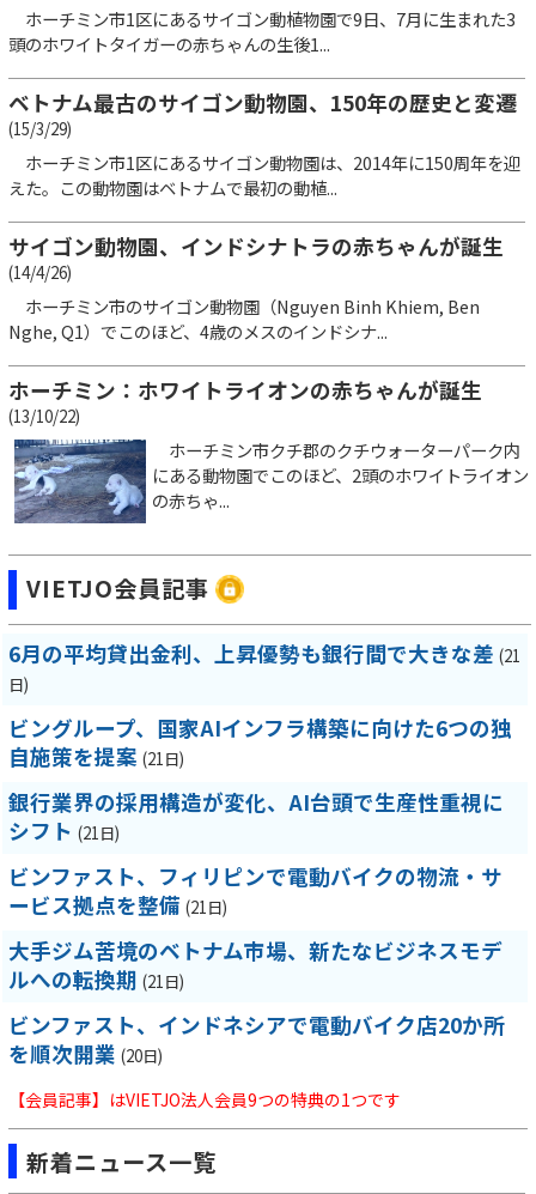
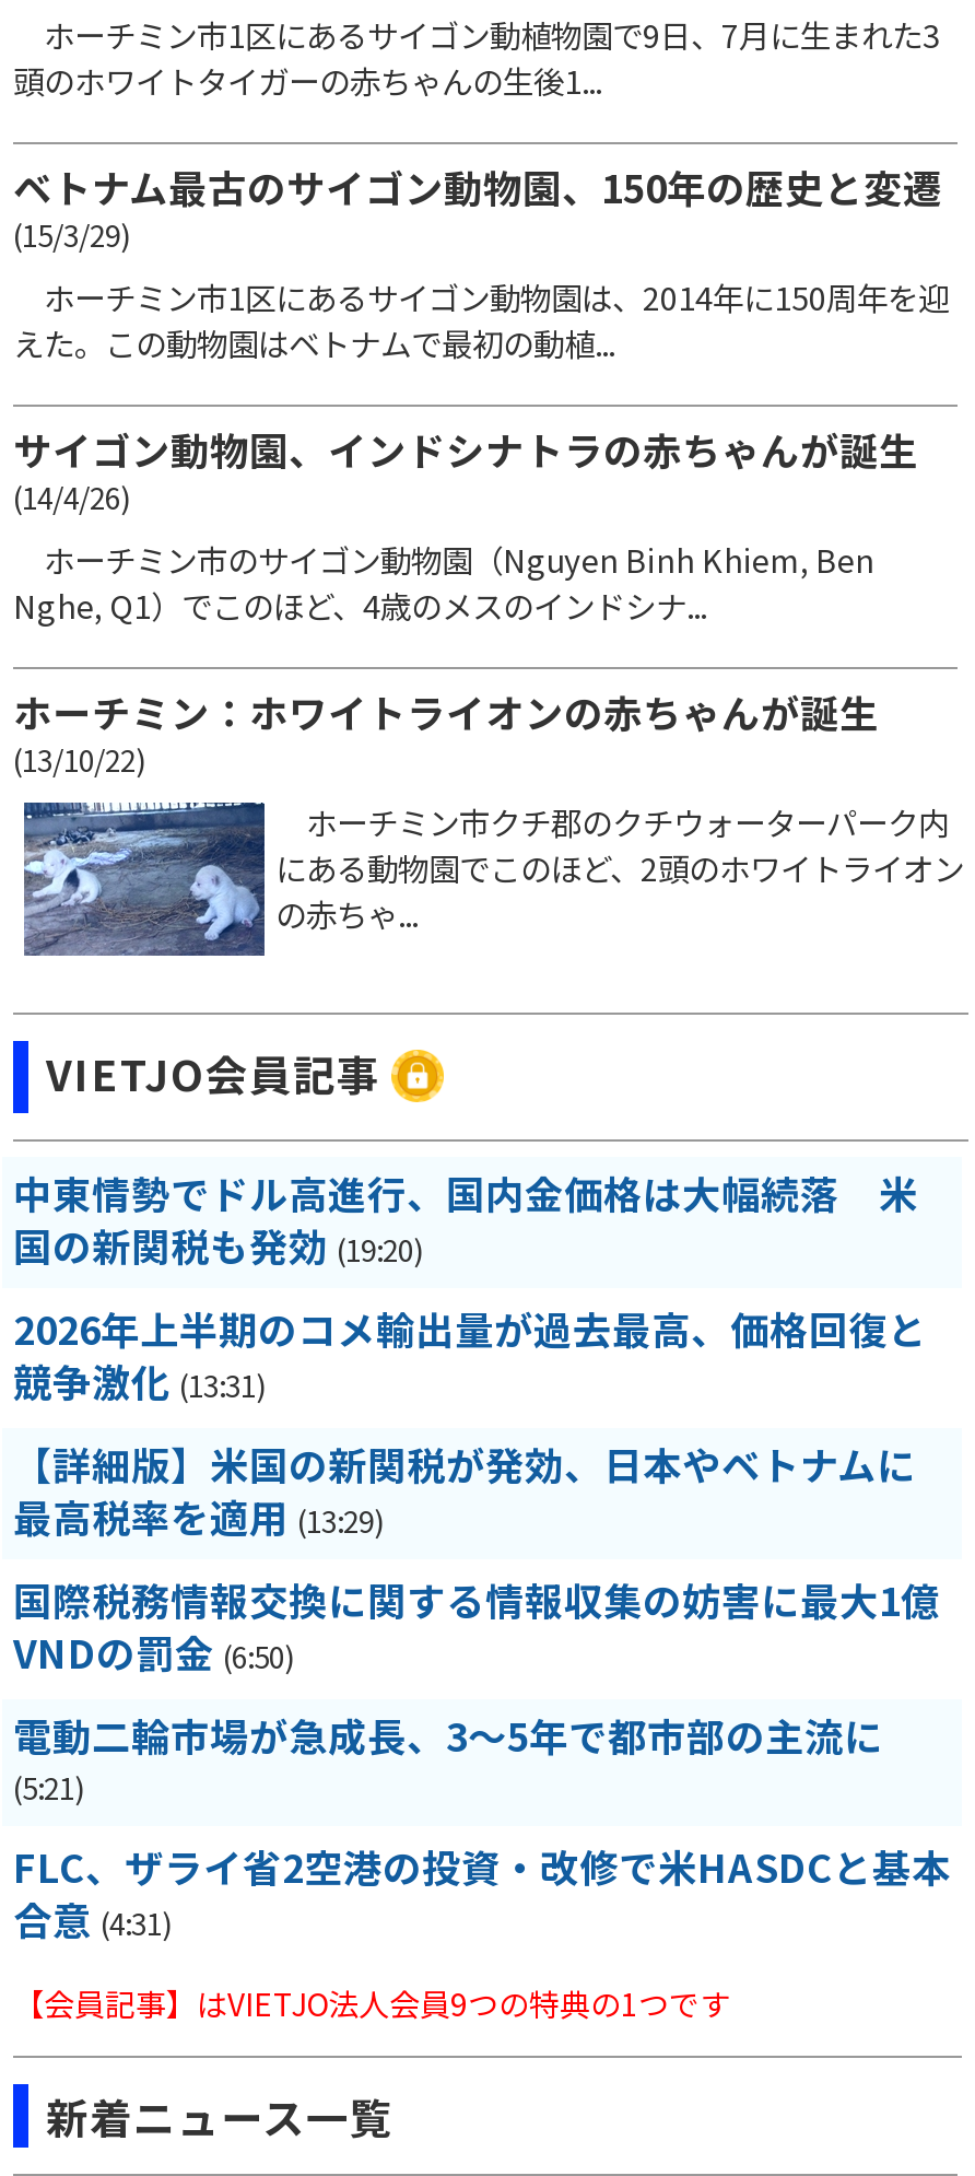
[8,638,520,695] 6月の平均貸出金利、上昇優勢も銀行間で大きな差 (21 | 日) -> [13,1165,918,1272] 中東情勢でドル高進行、国内金価格は大幅続落 米 | 国の新関税も発効 (19:20)
[8,712,512,771] ビングループ、国家AIインフラ構築に向けた6つの独 | 自施策を提案 (21日) -> [13,1300,927,1408] 2026年上半期のコメ輸出量が過去最高、価格回復と | 競争激化 (13:31)
[8,786,504,845] 銀行業界の採用構造が変化、AI台頭で生産性重視に | シフト (21日) -> [13,1436,916,1543] 【詳細版】米国の新関税が発効、日本やベトナムに | 最高税率を適用 (13:29)
[8,861,502,919] ビンファスト、フィリピンで電動バイクの物流・サ | ービス拠点を整備 (21日) -> [13,1572,940,1679] 国際税務情報交換に関する情報収集の妨害に最大1億 | VNDの罰金 (6:50)
[8,935,502,994] 大手ジム苦境のベトナム市場、新たなビジネスモデ | ルへの転換期 (21日) -> [13,1707,883,1808] 電動二輪市場が急成長、3～5年で都市部の主流に | (5:21)
[8,1009,505,1068] ビンファスト、インドネシアで電動バイク店20か所 | を順次開業 (20日) -> [13,1838,951,1945] FLC、ザライ省2空港の投資・改修で米HASDCと基本 | 合意 (4:31)

